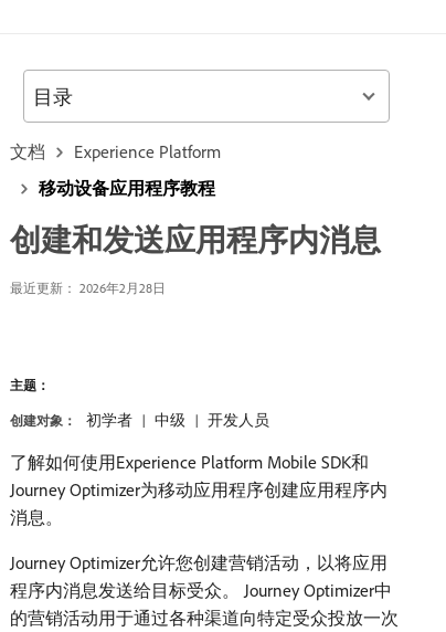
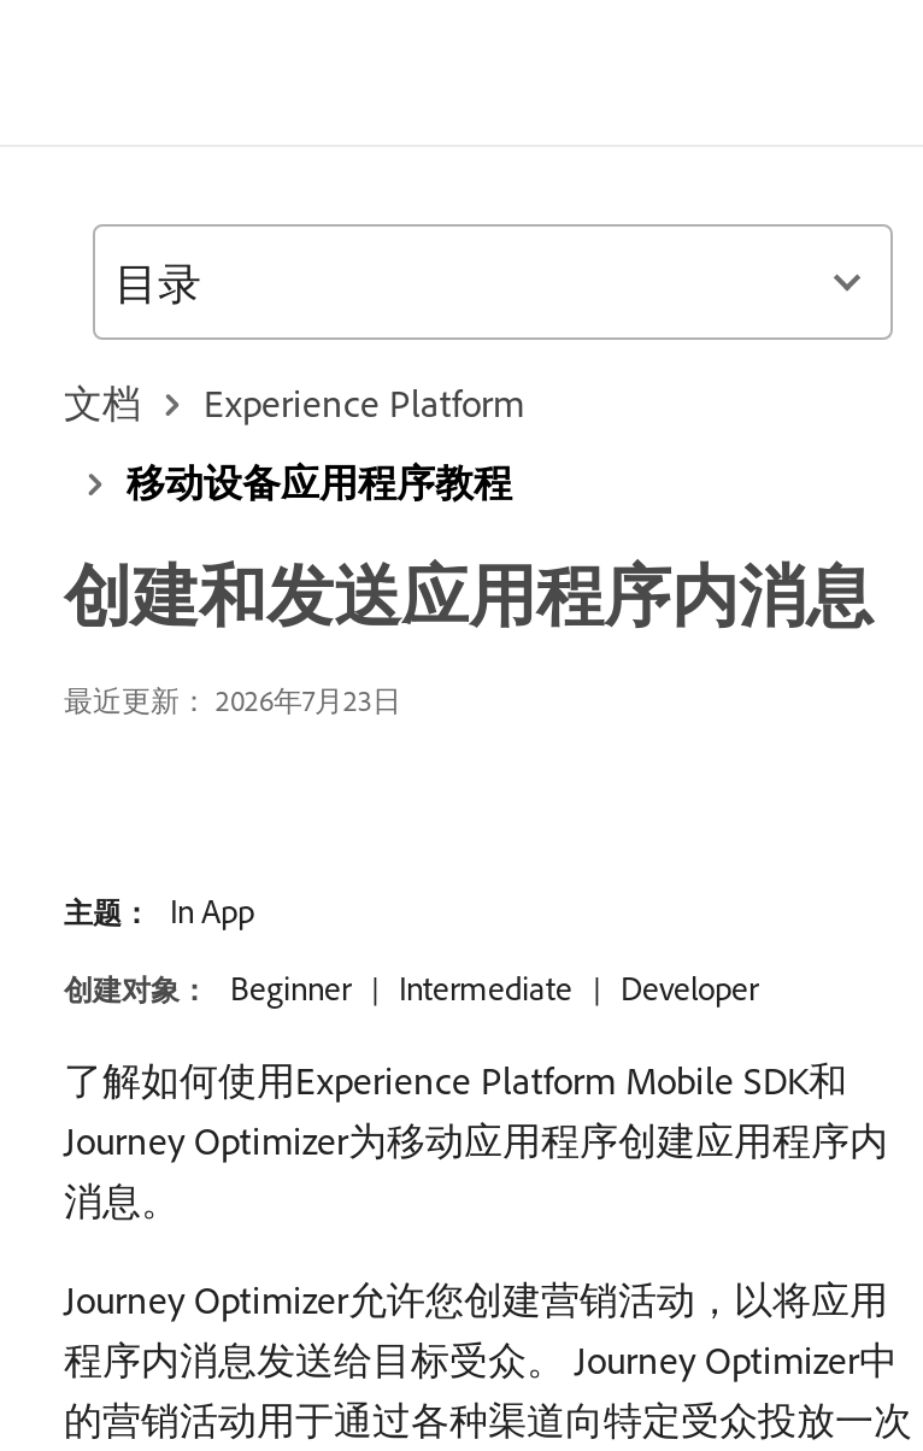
[10,280,166,296] 最近更新：2026年2月28日 -> [64,682,401,718] 最近更新： 2026年7月23日
[10,377,50,393] 主题： -> [64,889,254,933] 主题： In App
[10,410,269,430] 创建对象： 初学者 | 中级 | 开发人员 -> [64,967,758,1010] 创建对象： Beginner | Intermediate | Developer

